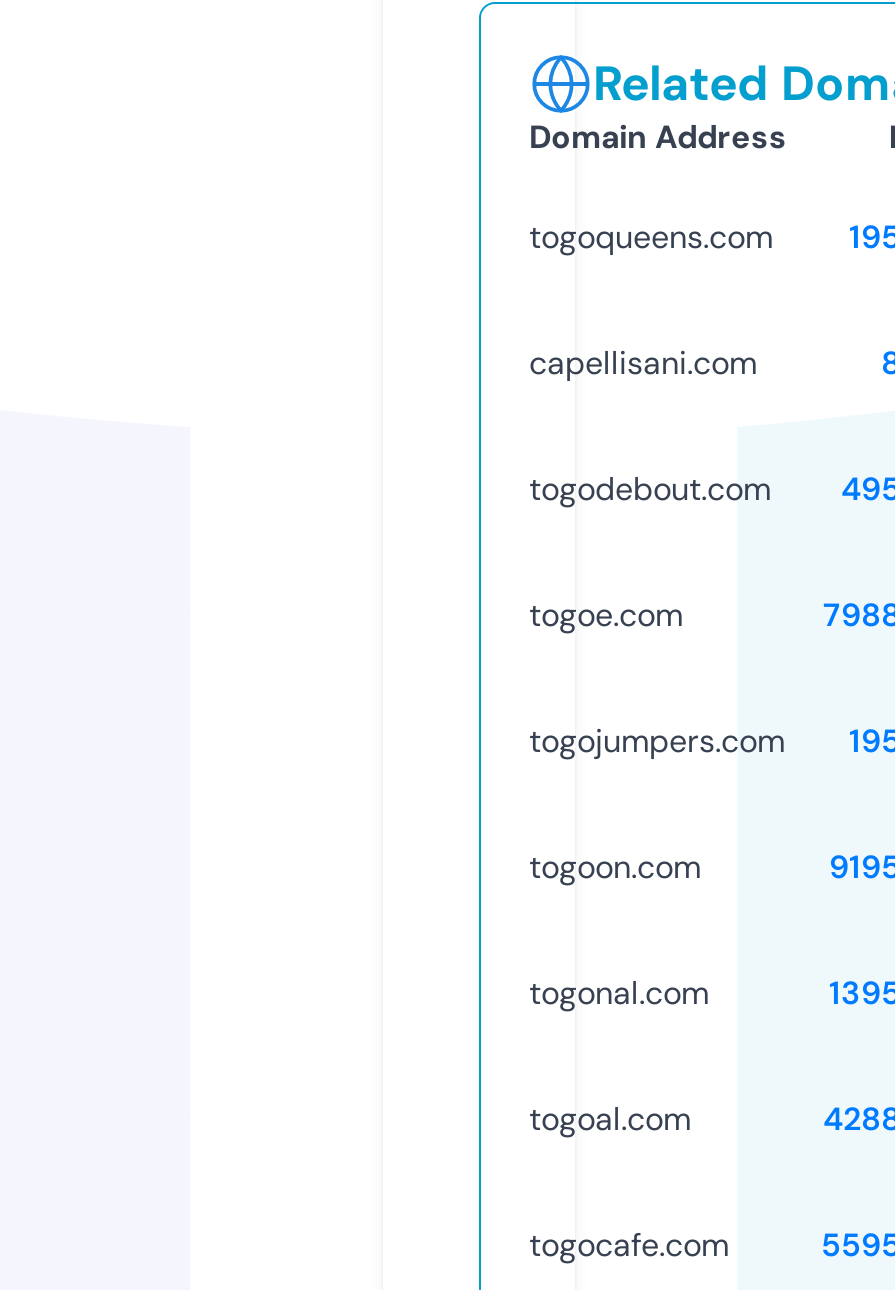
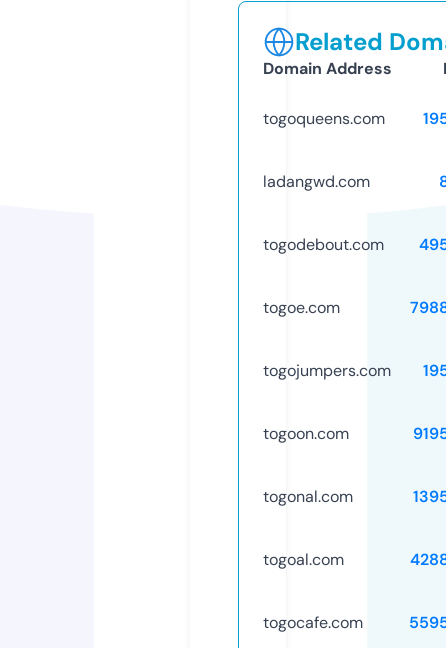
[529,342,757,384] capellisani.com -> [263,171,370,192] ladangwd.com

